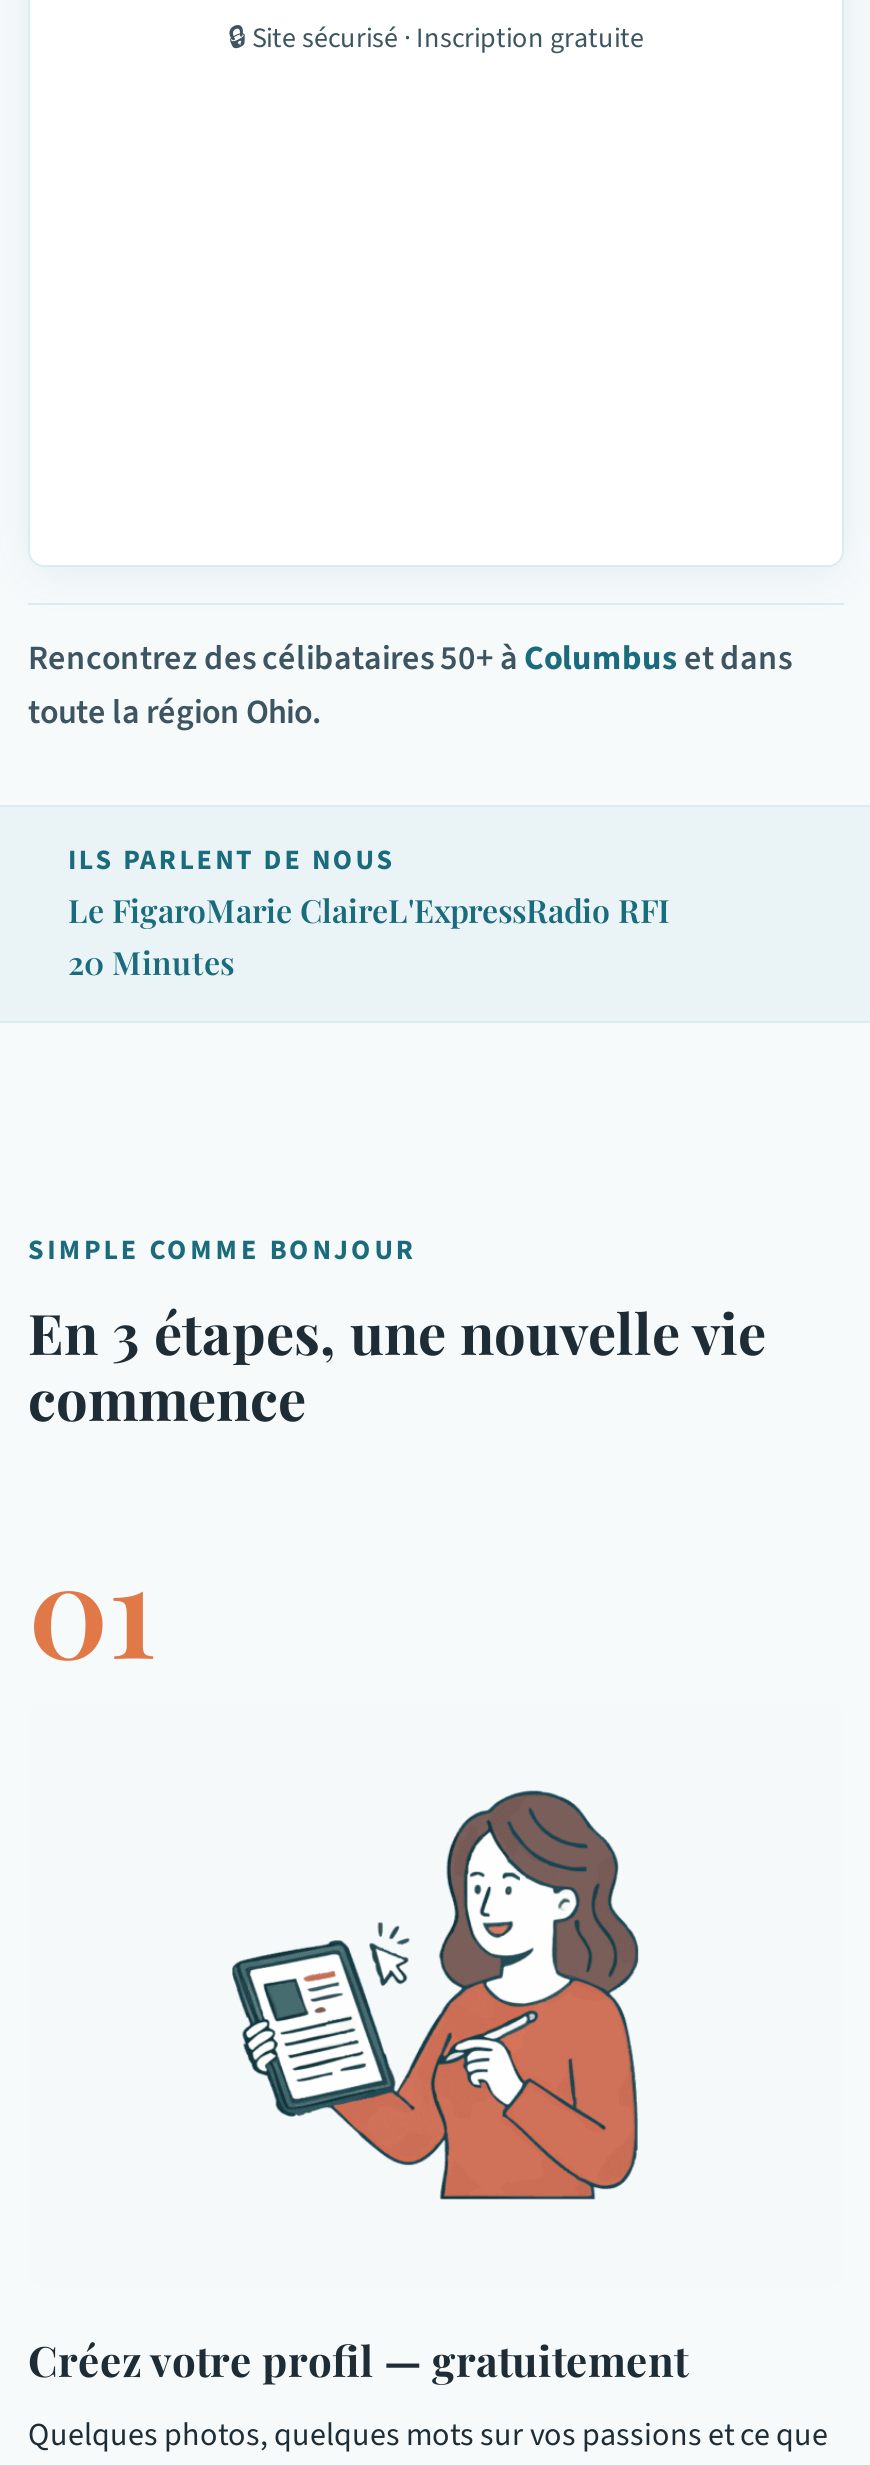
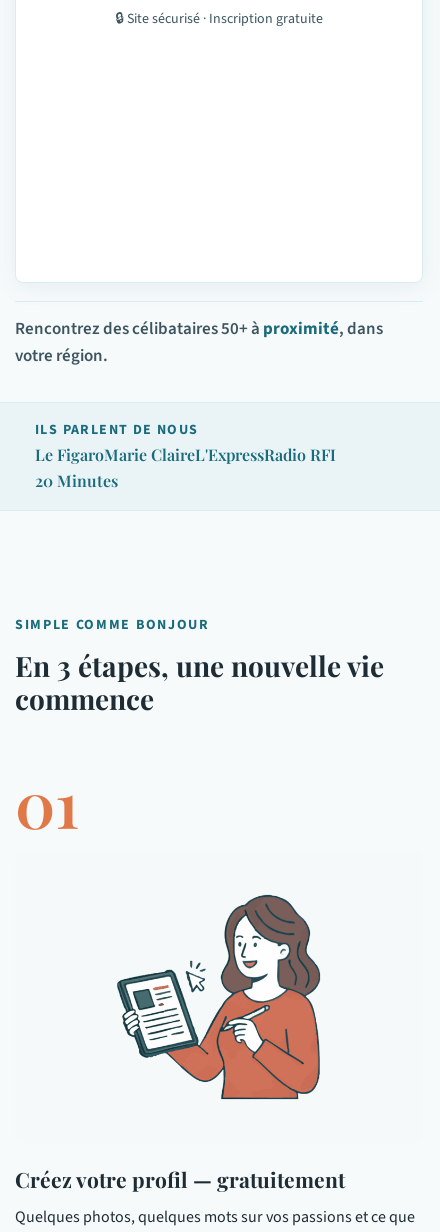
[28,635,792,737] Rencontrez des célibataires 50+ à Columbus et dans | toute la région Ohio. -> [15,317,383,368] Rencontrez des célibataires 50+ à proximité, dans | votre région.

